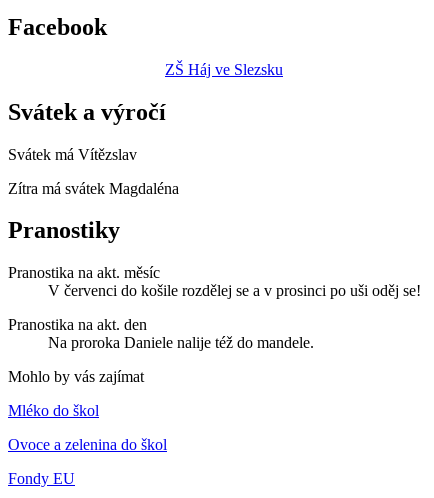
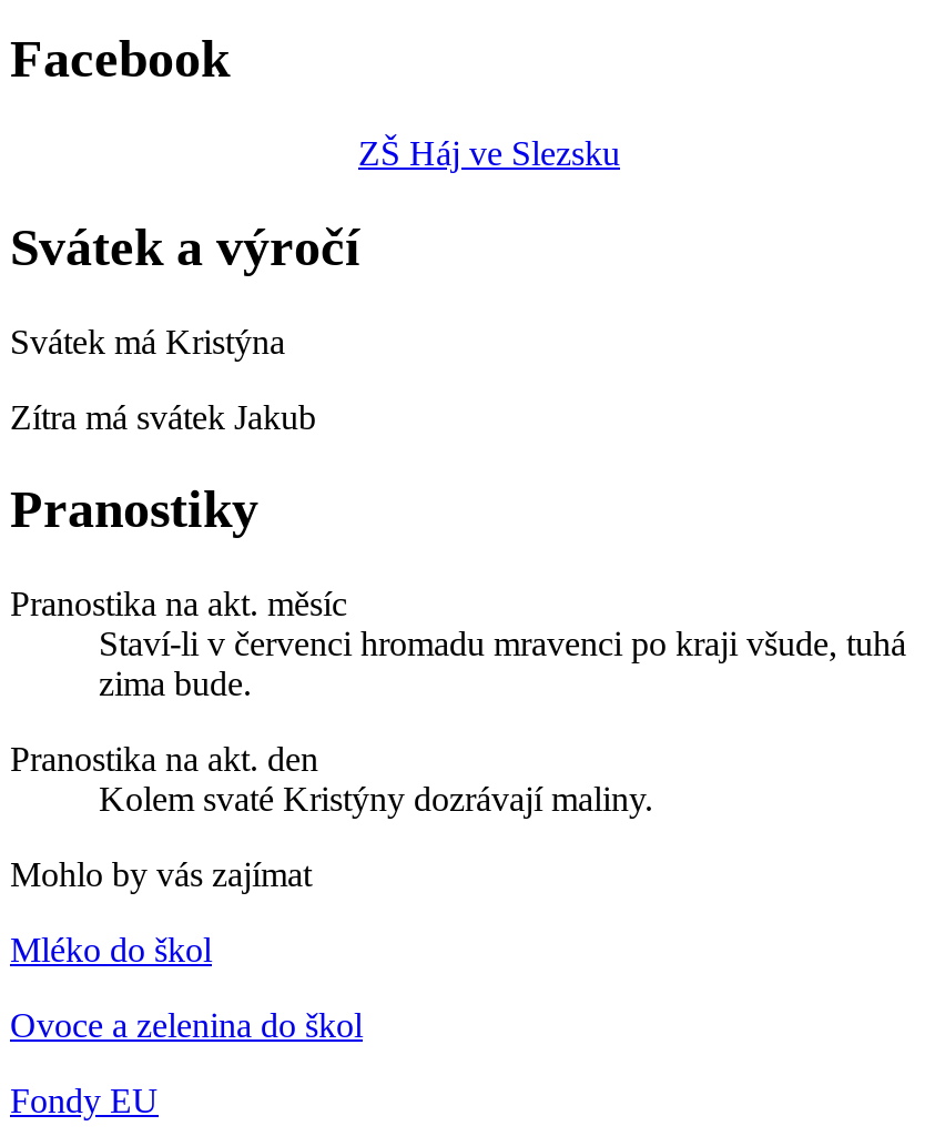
[8,145,137,162] Svátek má Vítězslav -> [10,322,285,359] Svátek má Kristýna
[8,179,179,196] Zítra má svátek Magdaléna -> [10,397,316,435] Zítra má svátek Jakub
[48,282,421,299] V červenci do košile rozdělej se a v prosinci po uši oděj se! -> [99,625,906,703] Staví-li v červenci hromadu mravenci po kraji všude, tuhá | zima bude.
[48,334,314,351] Na proroka Daniele nalije též do mandele. -> [99,781,653,818] Kolem svaté Kristýny dozrávají maliny.

